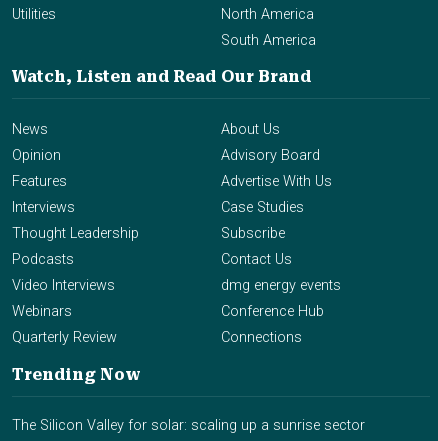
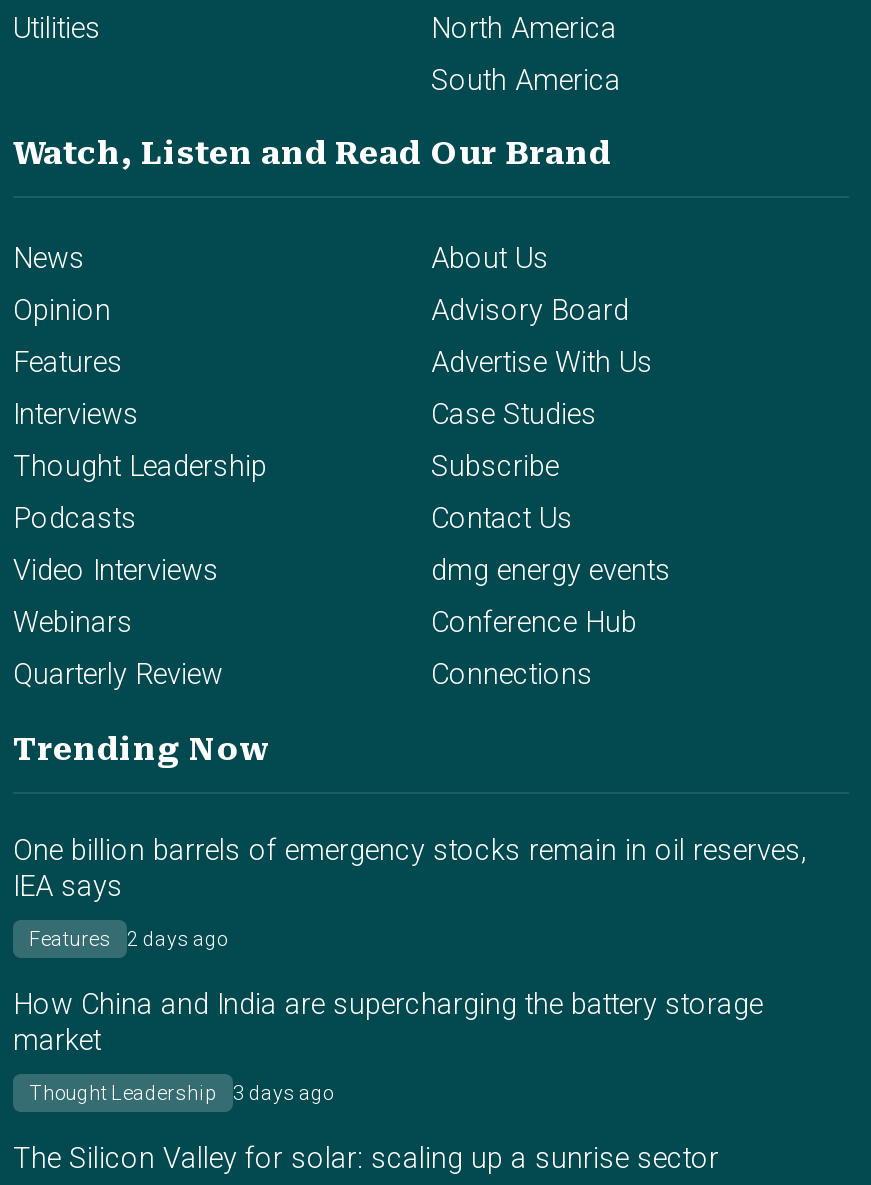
none -> [13,834,807,1104] One billion barrels of emergency stocks remain in oil reserves, | IEA says | Features | 2 days ago | How China and India are supercharging the battery storage | market | Thought Leadership | 3 days ago

